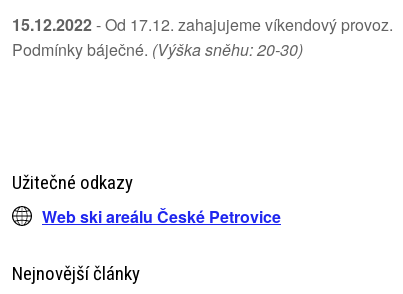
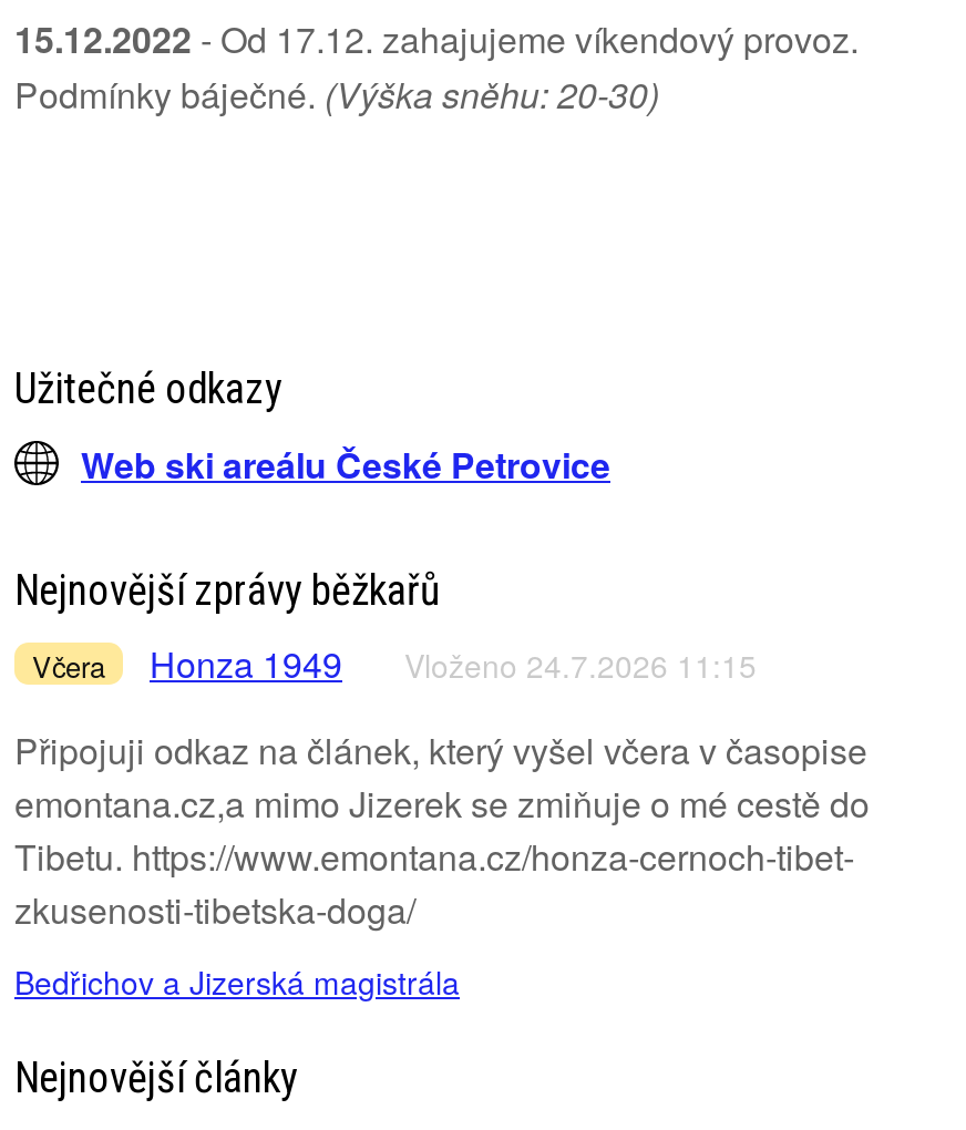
none -> [14,565,870,1004] Nejnovější zprávy běžkařů | Včera | Honza 1949 | Vloženo 24.7.2026 11:15 | Připojuji odkaz na článek, který vyšel včera v časopise | emontana.cz,a mimo Jizerek se zmiňuje o mé cestě do | Tibetu. https://www.emontana.cz/honza-cernoch-tibet- | zkusenosti-tibetska-doga/ | Bedřichov a Jizerská magistrála

